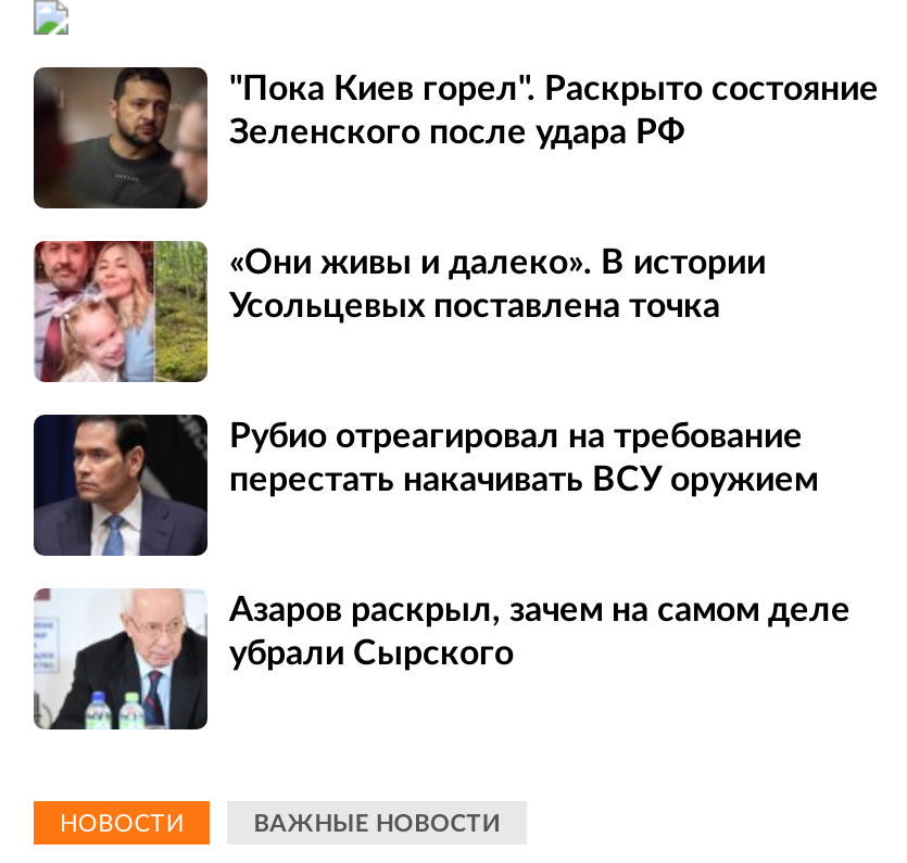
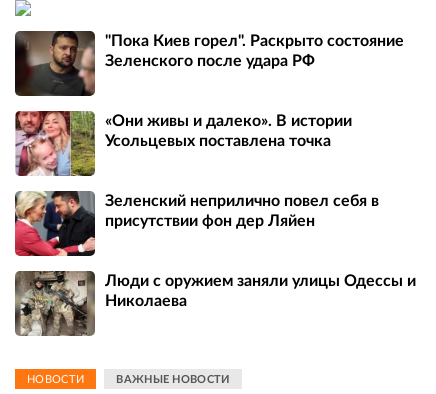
[32,413,818,558] [image] | Рубио отреагировал на требование | перестать накачивать ВСУ оружием -> [14,191,379,257] [image] | Зеленский неприлично повел cебя в | присутствии фон дер Ляйен
[34,588,851,732] [image] | Азаров раскрыл, зачем на самом деле | убрали Сырского -> [14,270,416,337] [image] | Люди с оружием заняли улицы Одессы и | Николаева

